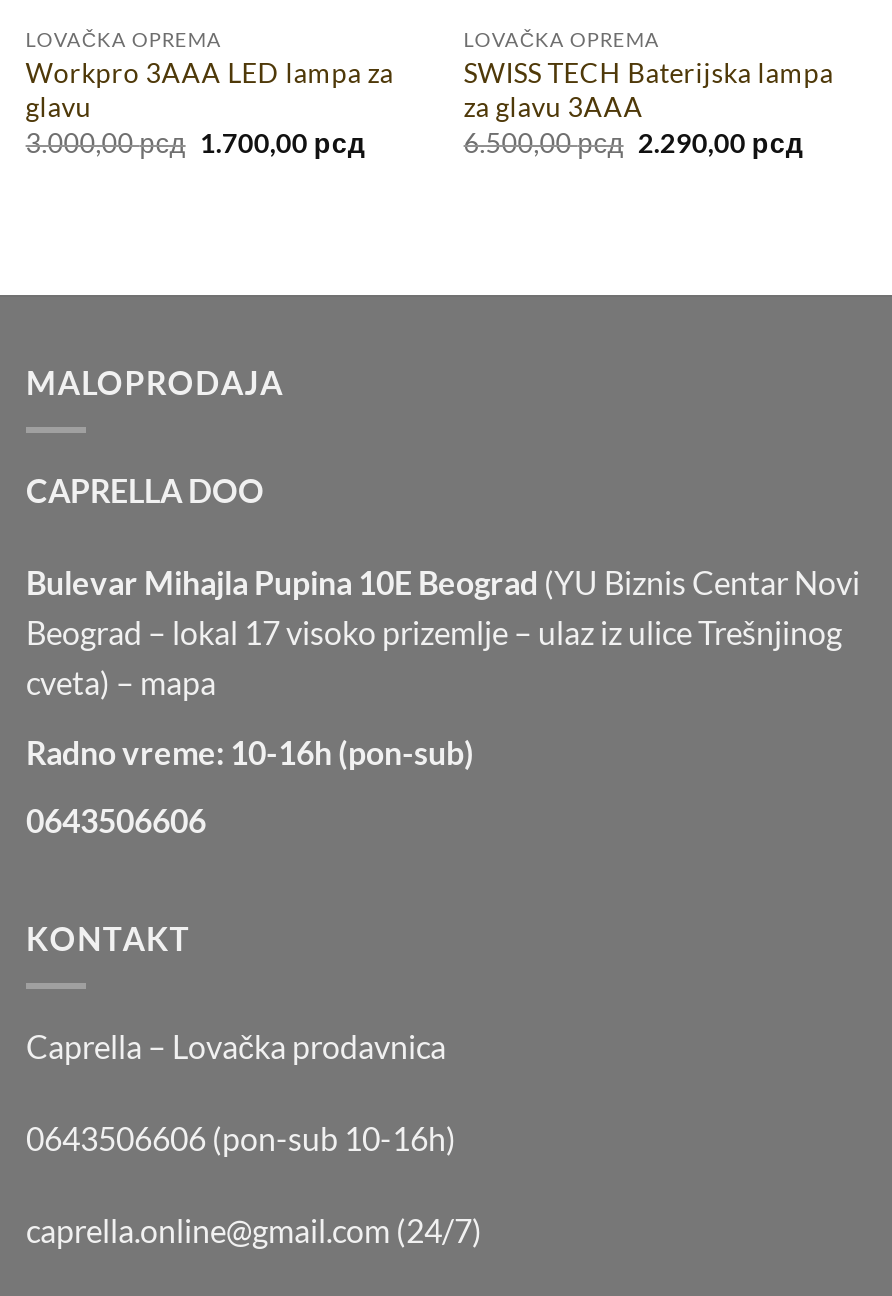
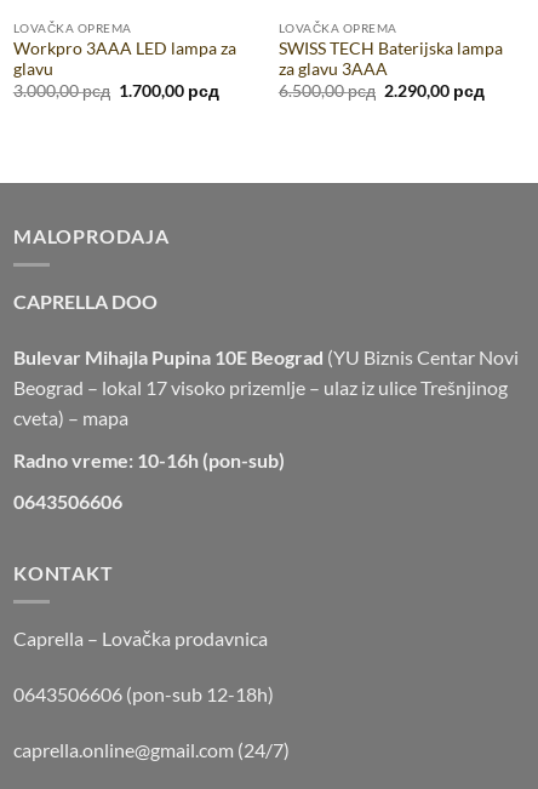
[26,1119,456,1157] 0643506606 (pon-sub 10-16h) -> [13,682,274,705] 0643506606 (pon-sub 12-18h)

